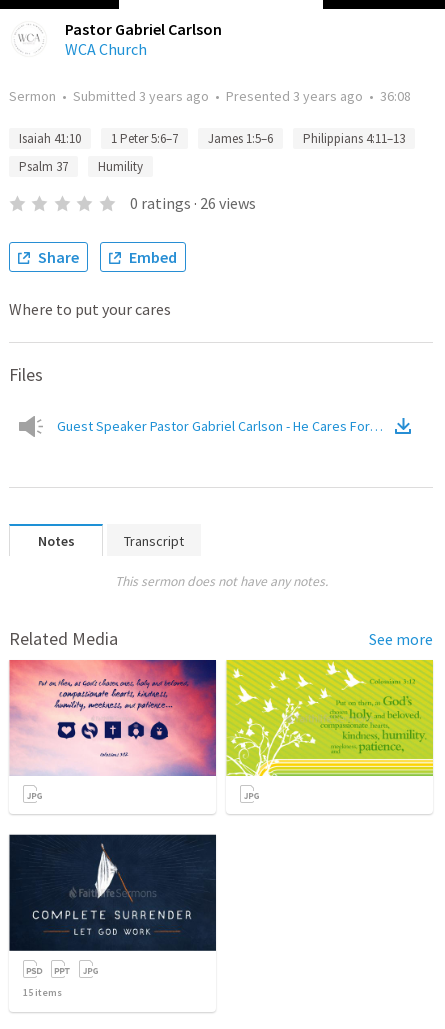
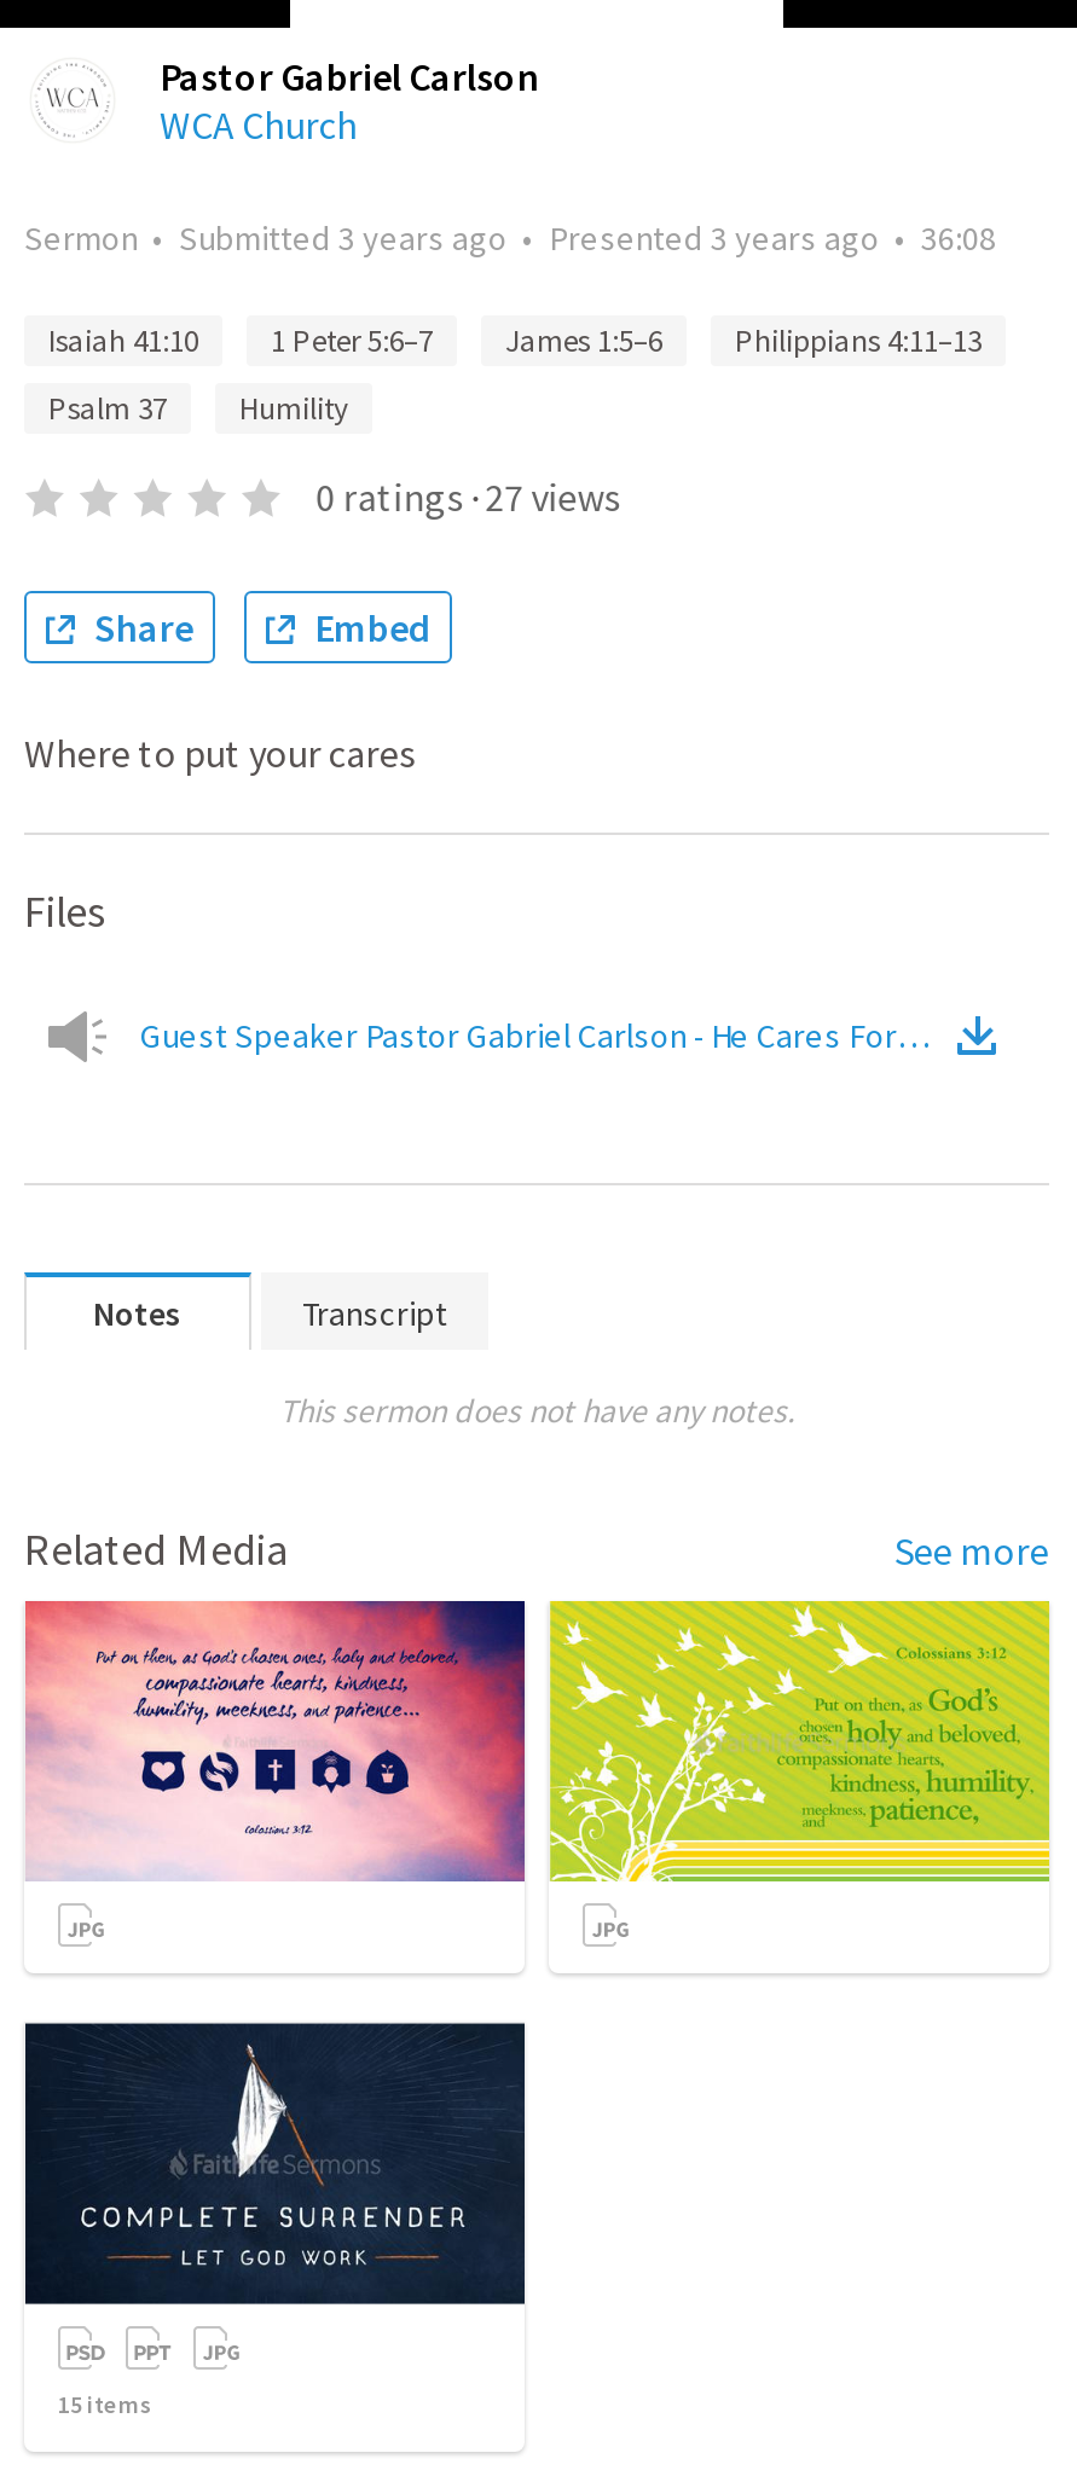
[130,193,256,213] 0 ratings · 26 views -> [316,472,621,521] 0 ratings · 27 views

